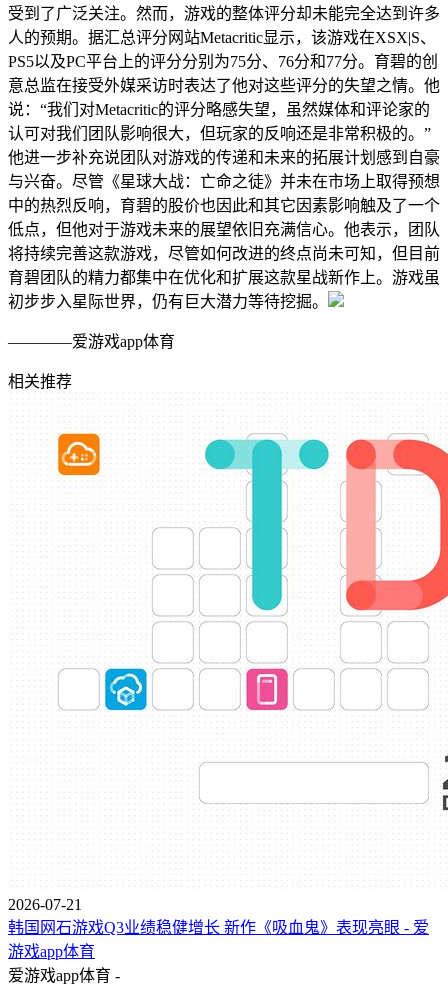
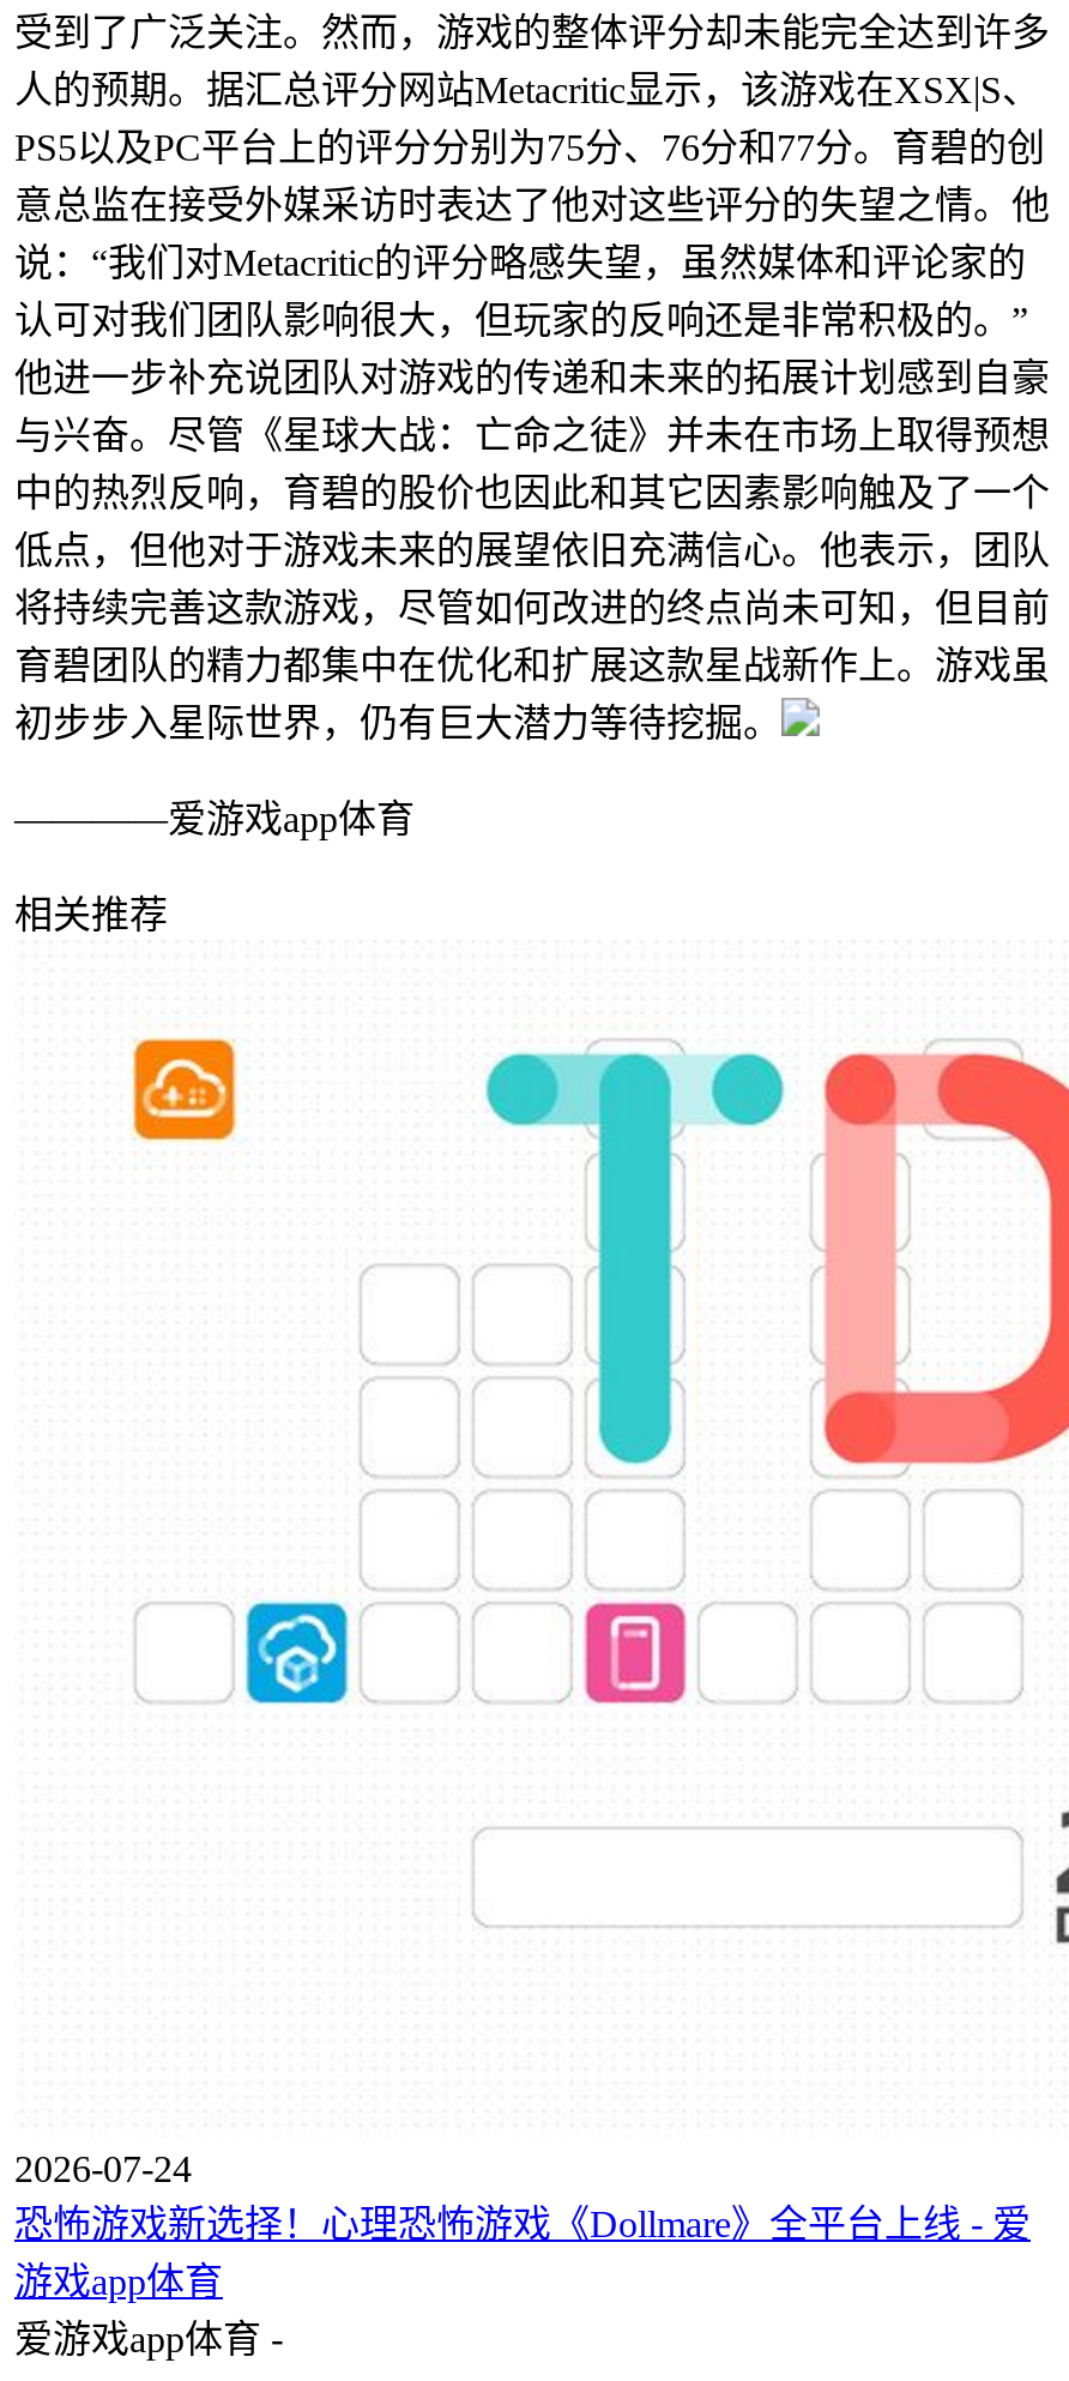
[8,896,429,936] 2026-07-21 | 韩国网石游戏Q3业绩稳健增长 新作《吸血鬼》表现亮眼 - 爱 -> [14,2148,1031,2244] 2026-07-24 | 恐怖游戏新选择！心理恐怖游戏《Dollmare》全平台上线 - 爱

